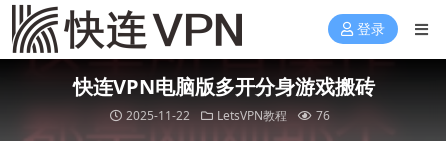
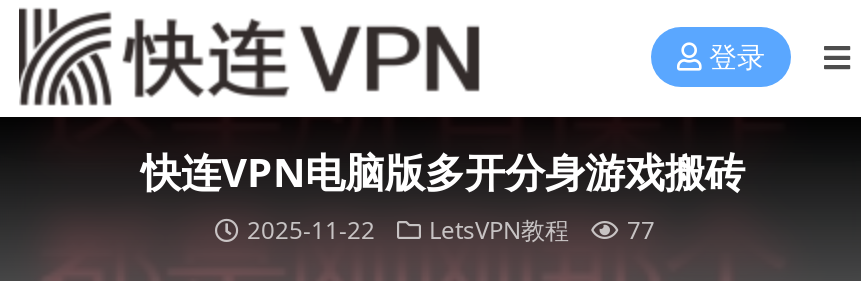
[126,107,330,124] 2025-11-22 LetsVPN教程 76 -> [247,213,655,247] 2025-11-22 LetsVPN教程 77

